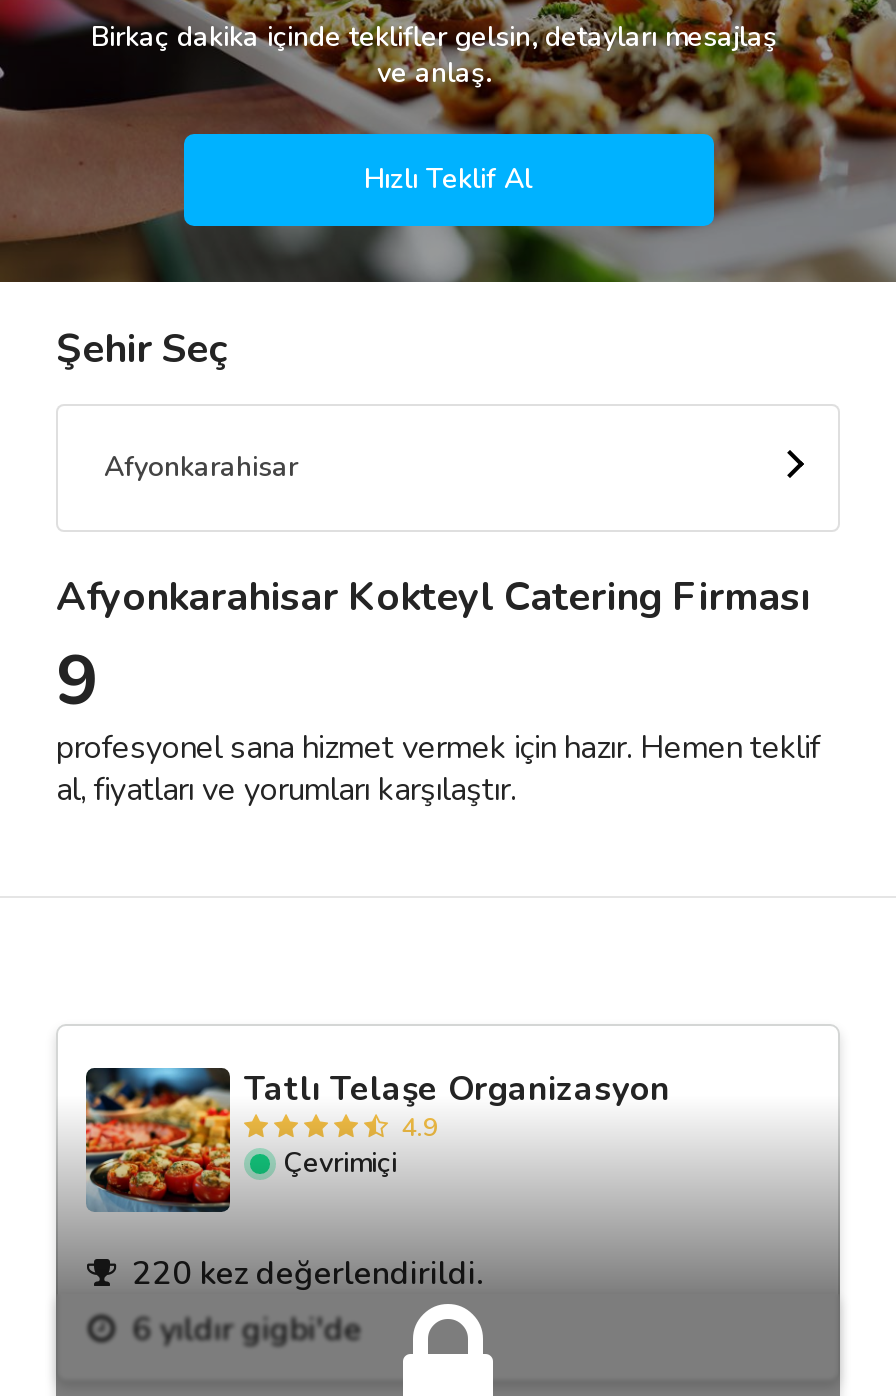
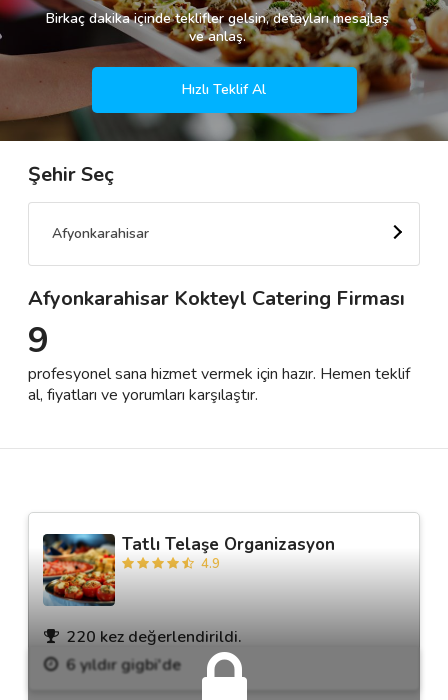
[283,1144,397,1182] Çevrimiçi -> none

